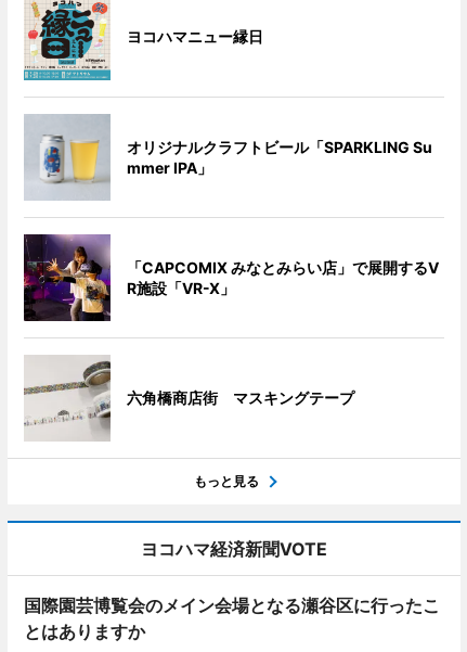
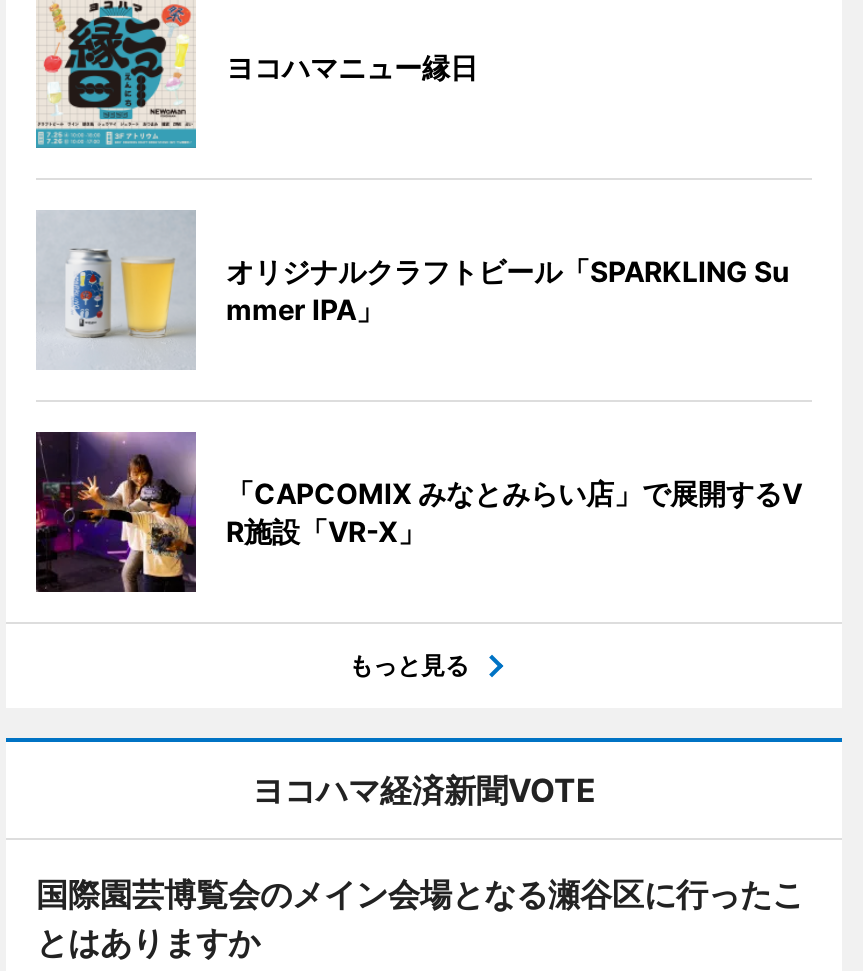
[24,355,354,442] [image] | 六角橋商店街 マスキングテープ -> none

